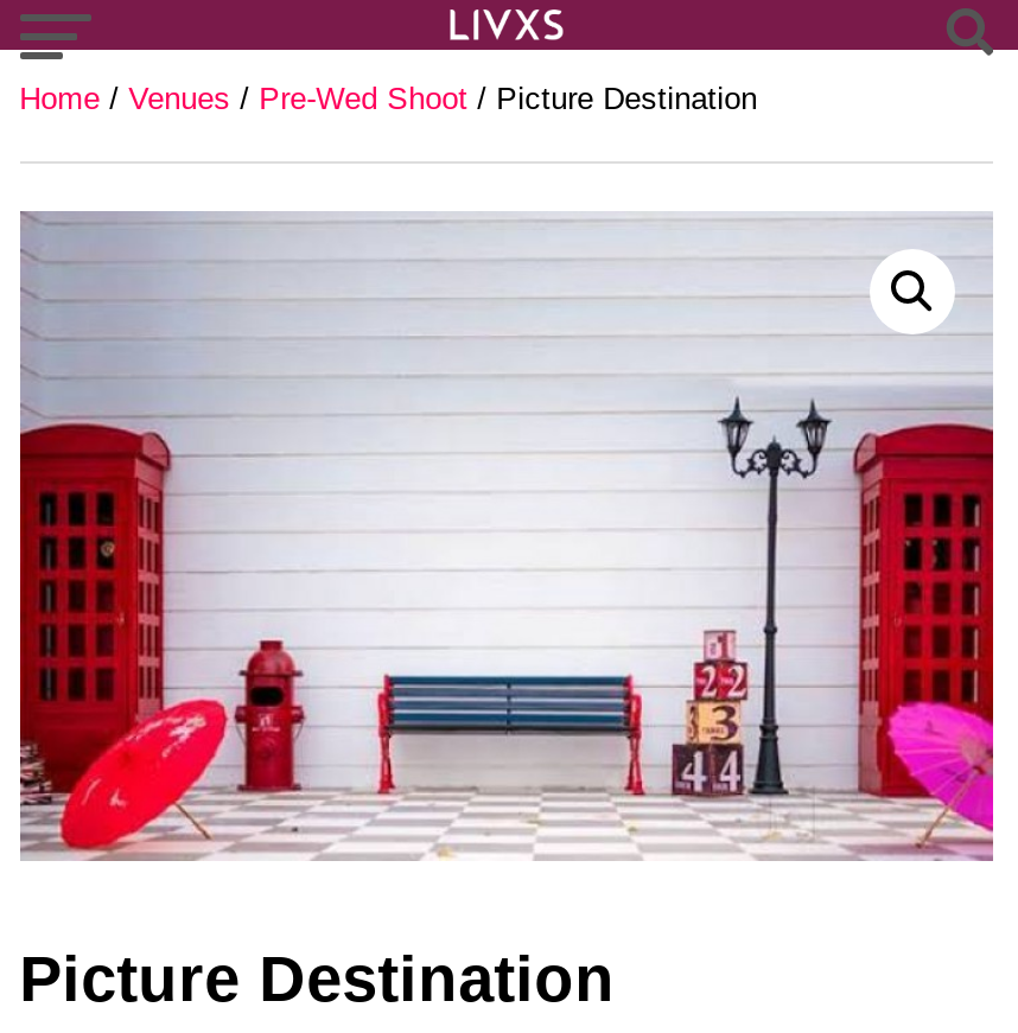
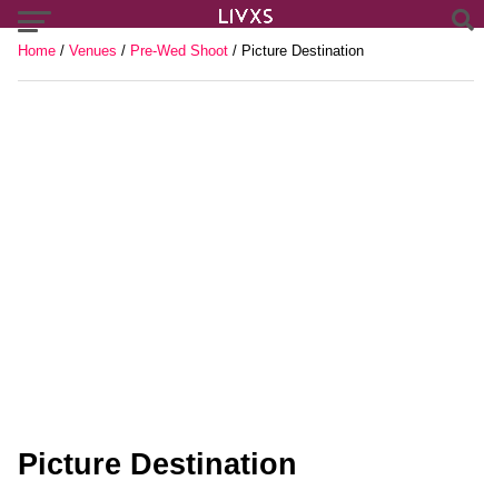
[18,209,995,863] [image] -> none

